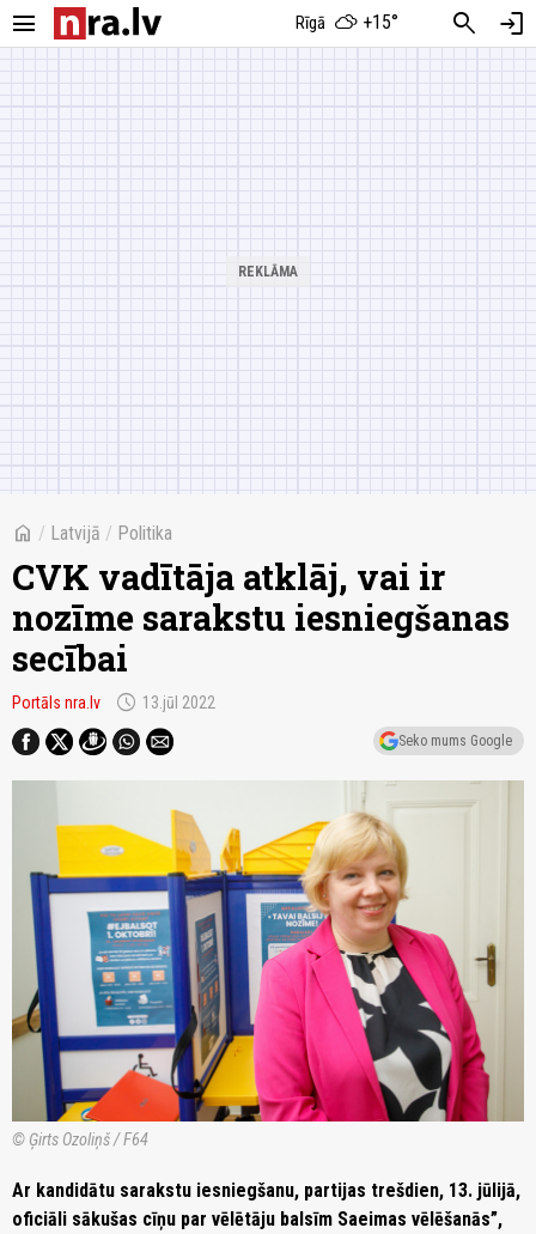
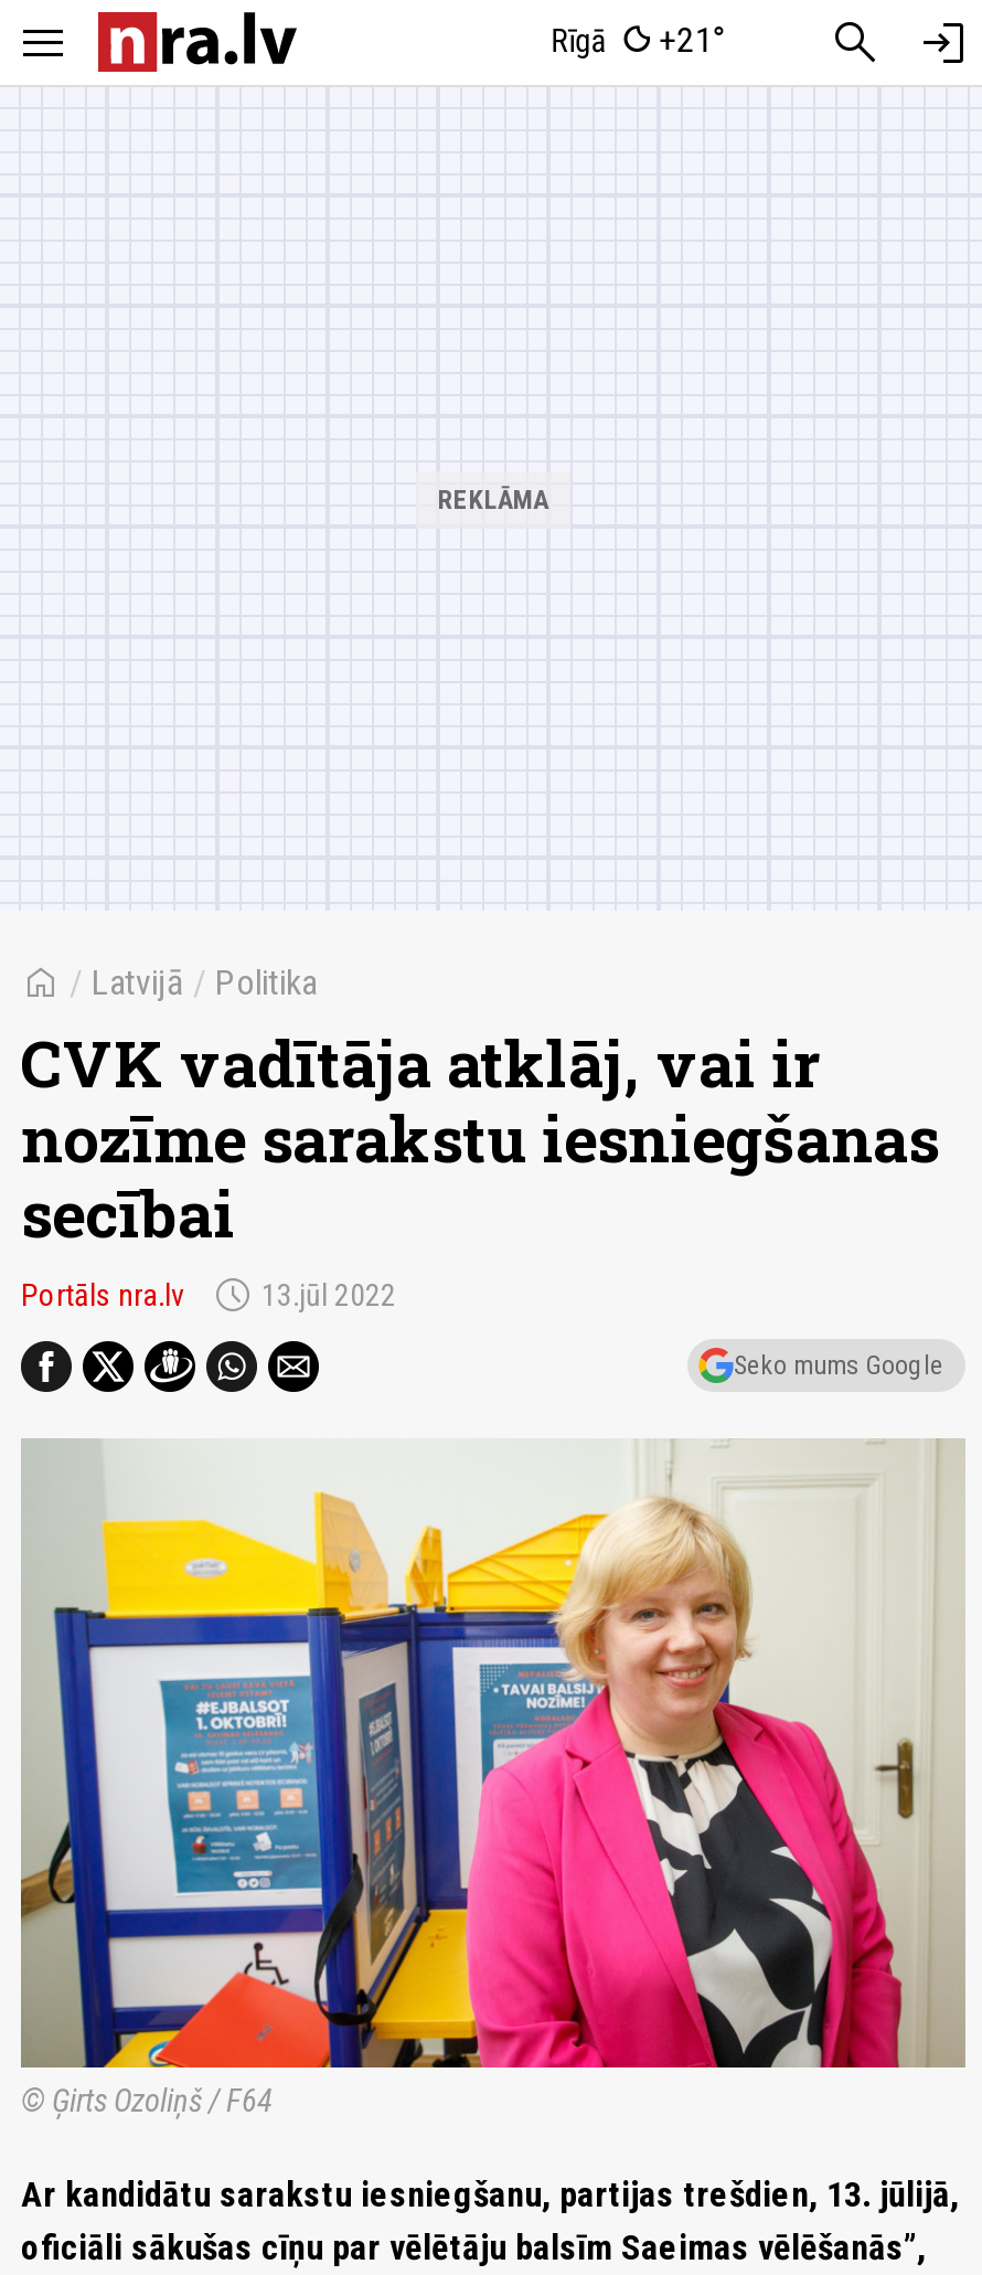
[295,11,398,34] Rīgā +15° -> [551,19,725,61] Rīgā +21°

